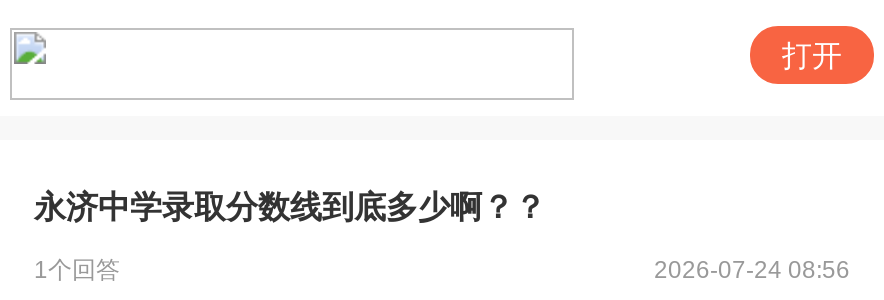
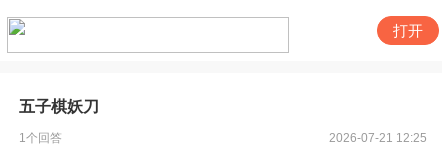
[34,190,546,224] 永济中学录取分数线到底多少啊？？ -> [19,98,99,115] 五子棋妖刀
[654,256,850,284] 2026-07-24 08:56 -> [329,131,427,145] 2026-07-21 12:25

